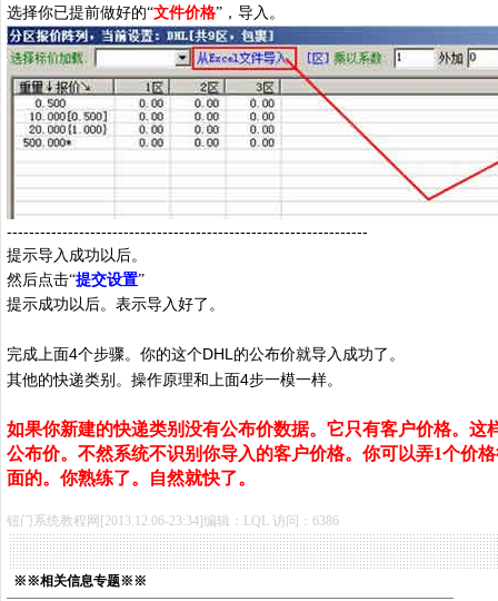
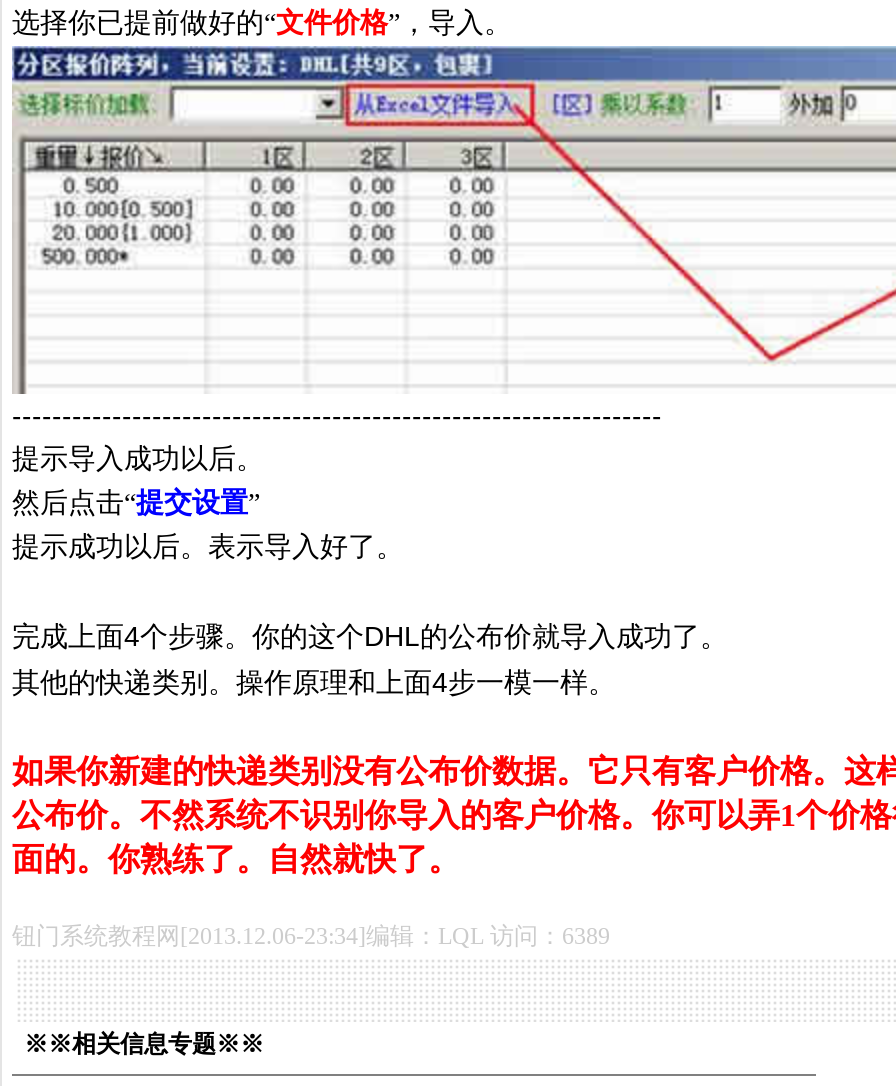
[7,513,339,529] 钮门系统教程网[2013.12.06-23:34]编辑：LQL 访问：6386 -> [12,922,610,950] 钮门系统教程网[2013.12.06-23:34]编辑：LQL 访问：6389

